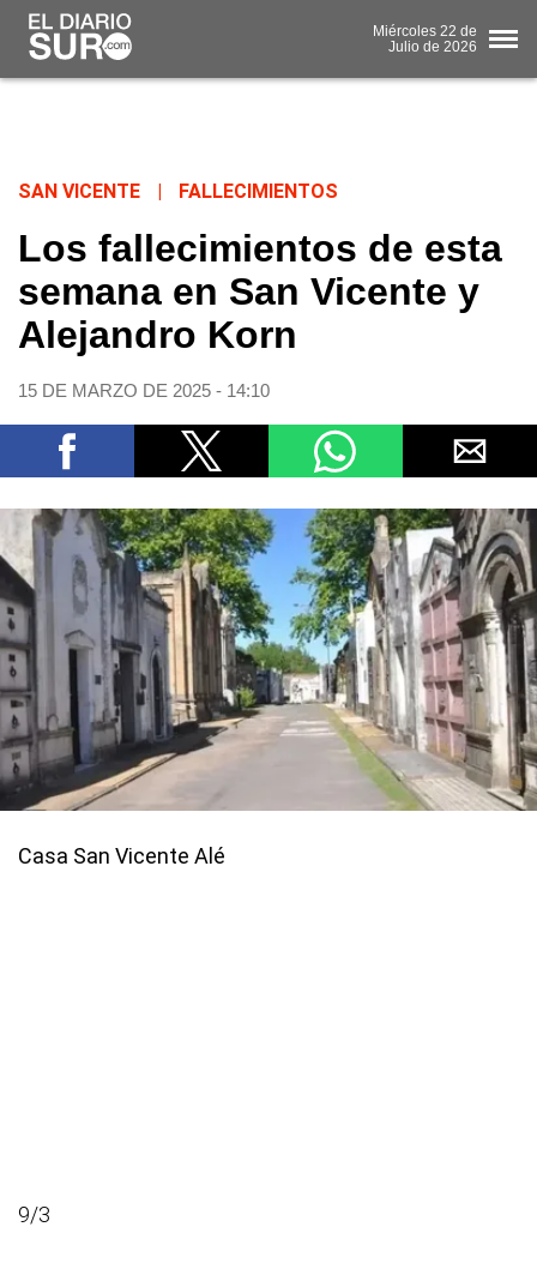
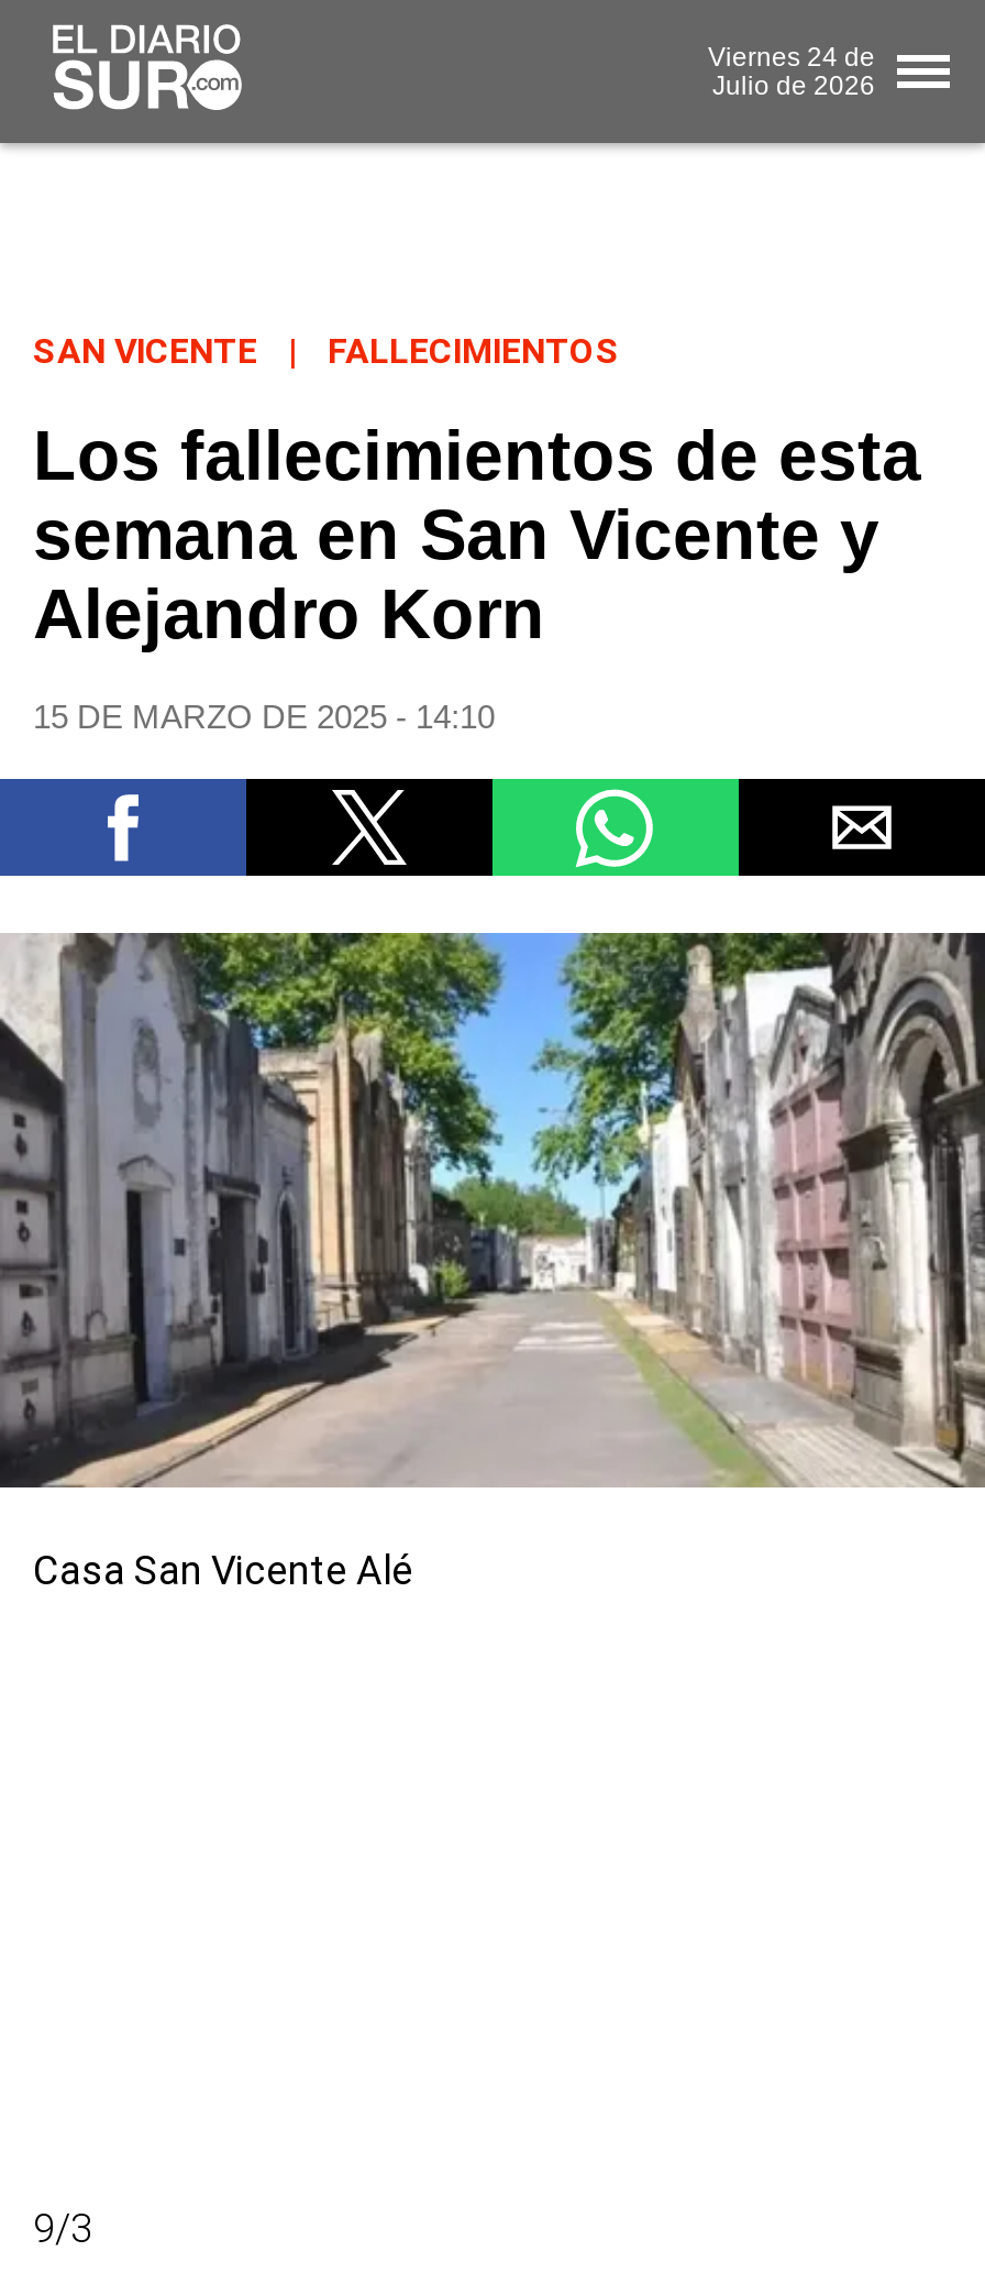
[373,22,477,39] Miércoles 22 de -> [708,41,875,72] Viernes 24 de

